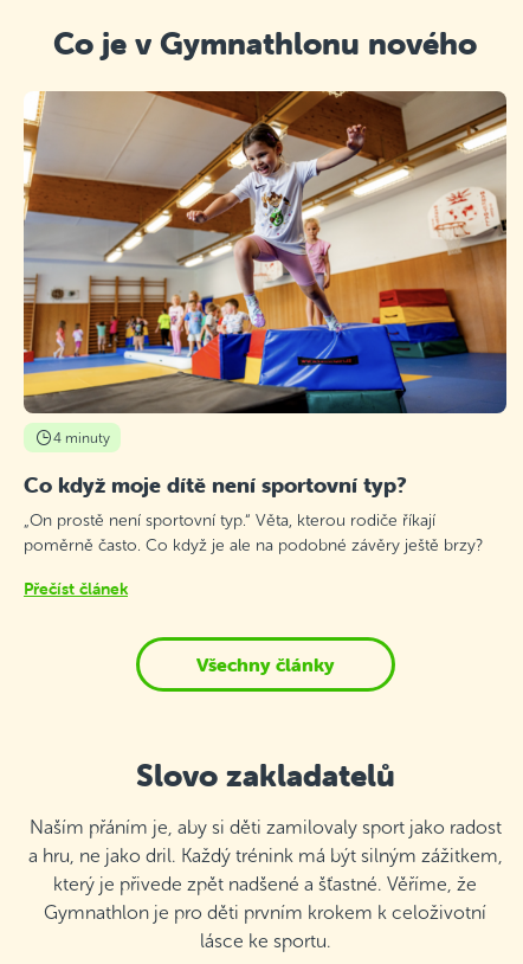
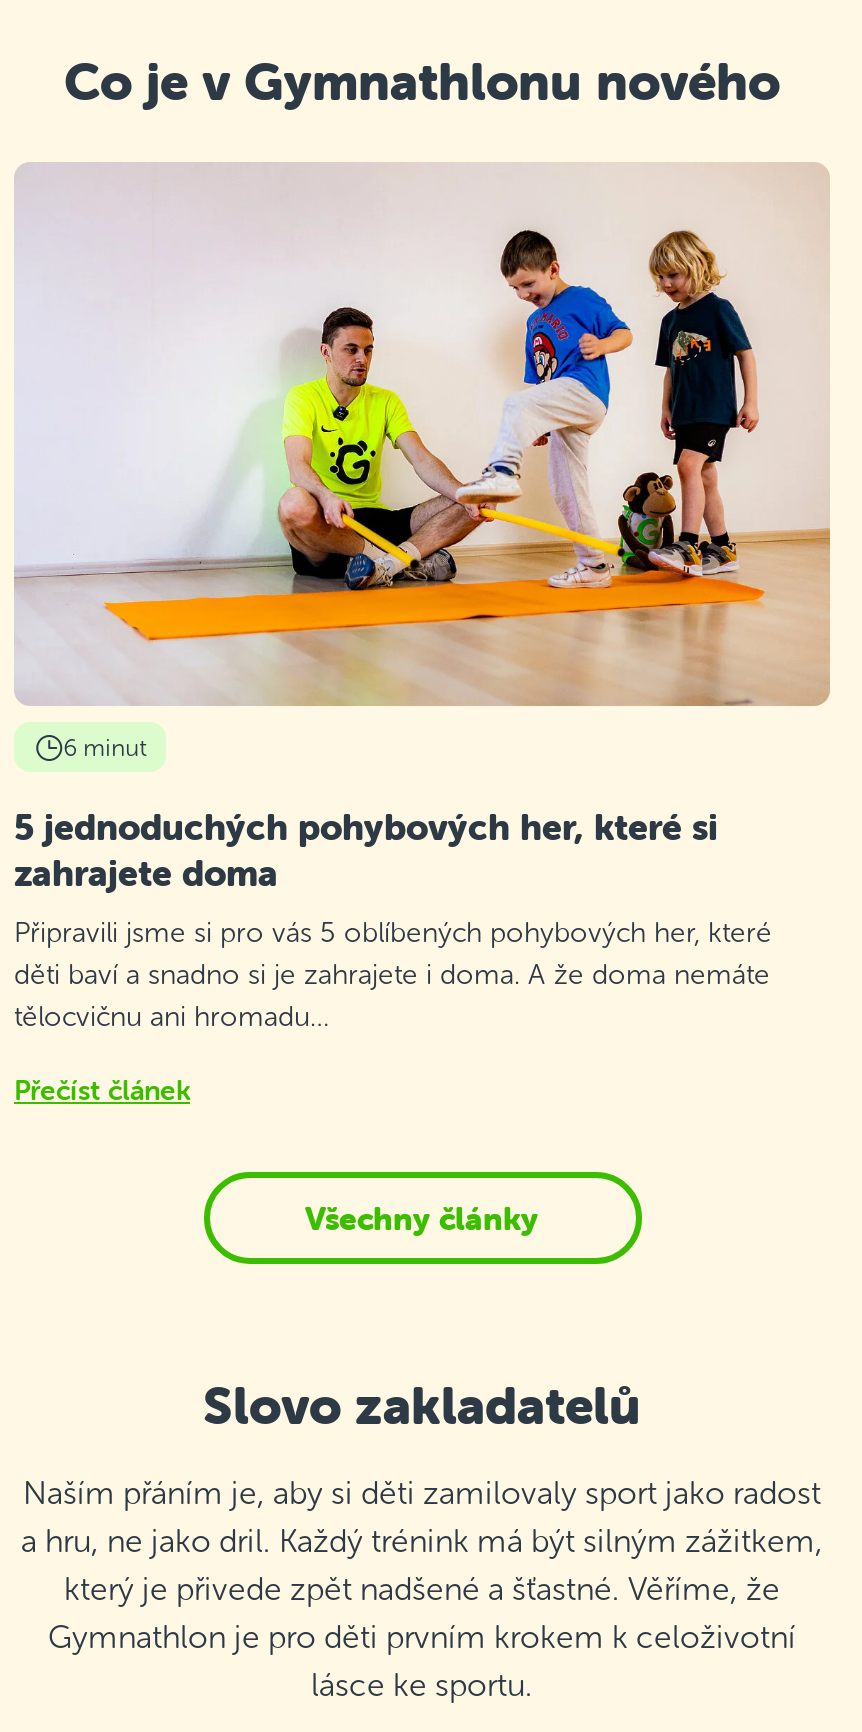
[22,90,508,447] [image] | 4 minuty -> [14,164,830,762] [image] | 6 minut
[24,472,407,499] Co když moje dítě není sportovní typ? -> [14,804,718,896] 5 jednoduchých pohybových her, které si | zahrajete doma
[24,512,483,554] „On prostě není sportovní typ.“ Věta, kterou rodiče říkají | poměrně často. Co když je ale na podobné závěry ještě brzy? -> [14,918,772,1032] Připravili jsme si pro vás 5 oblíbených pohybových her, které | děti baví a snadno si je zahrajete i doma. A že doma nemáte | tělocvičnu ani hromadu…

